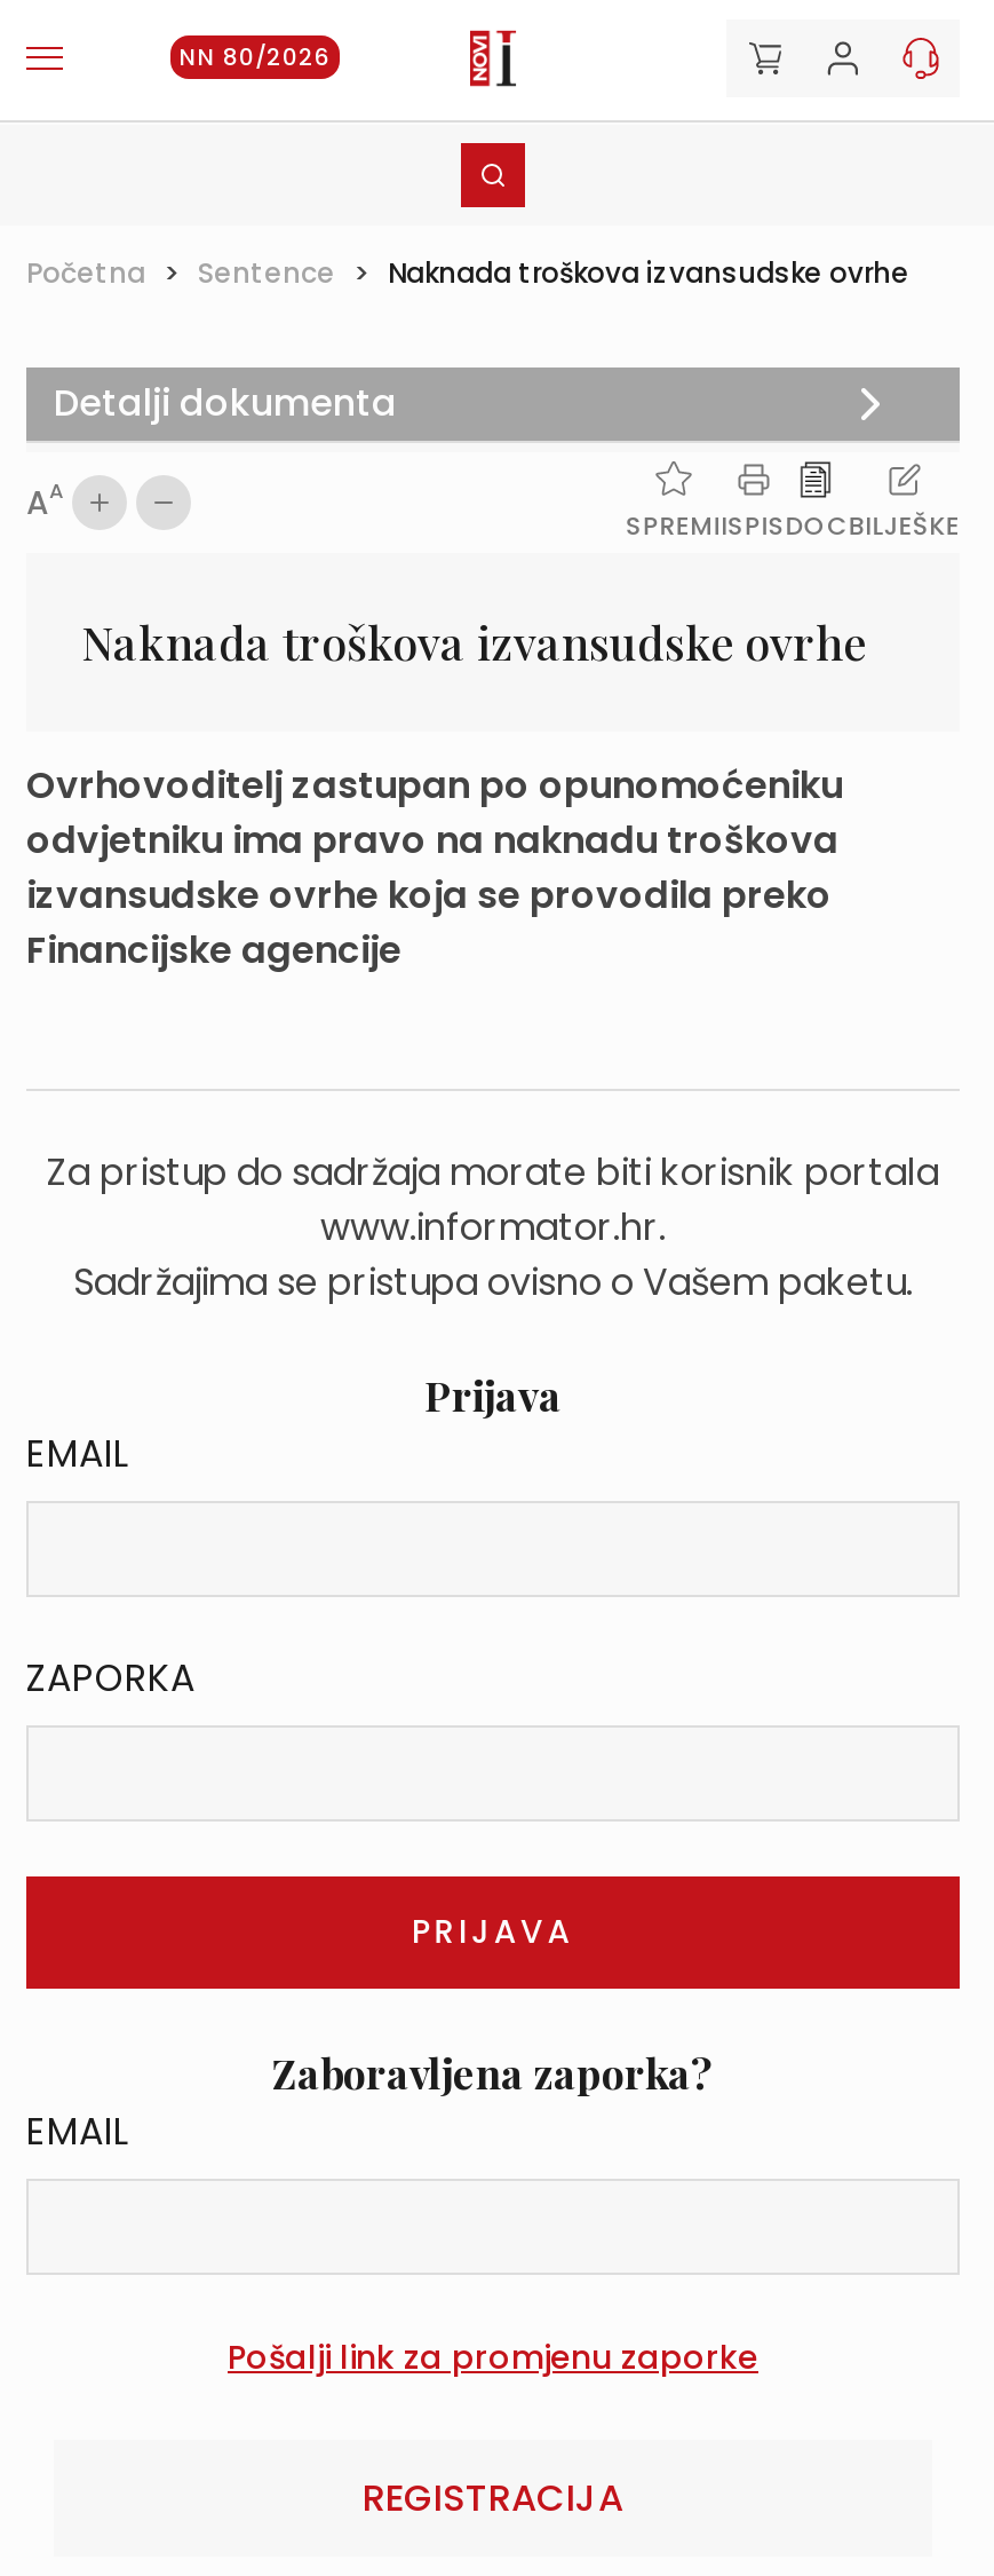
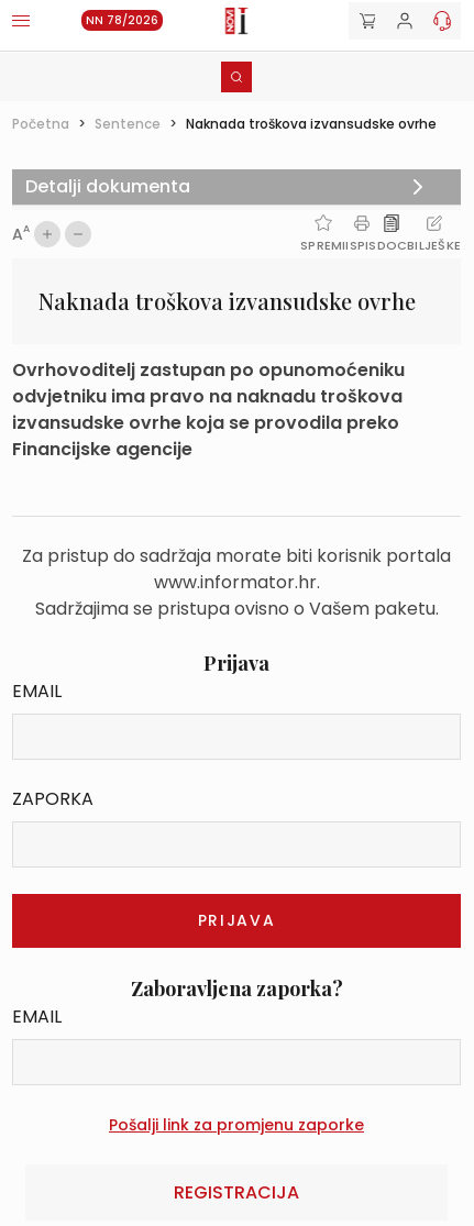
[180,40,331,74] NN 80/2026 -> [86,12,158,29] NN 78/2026

